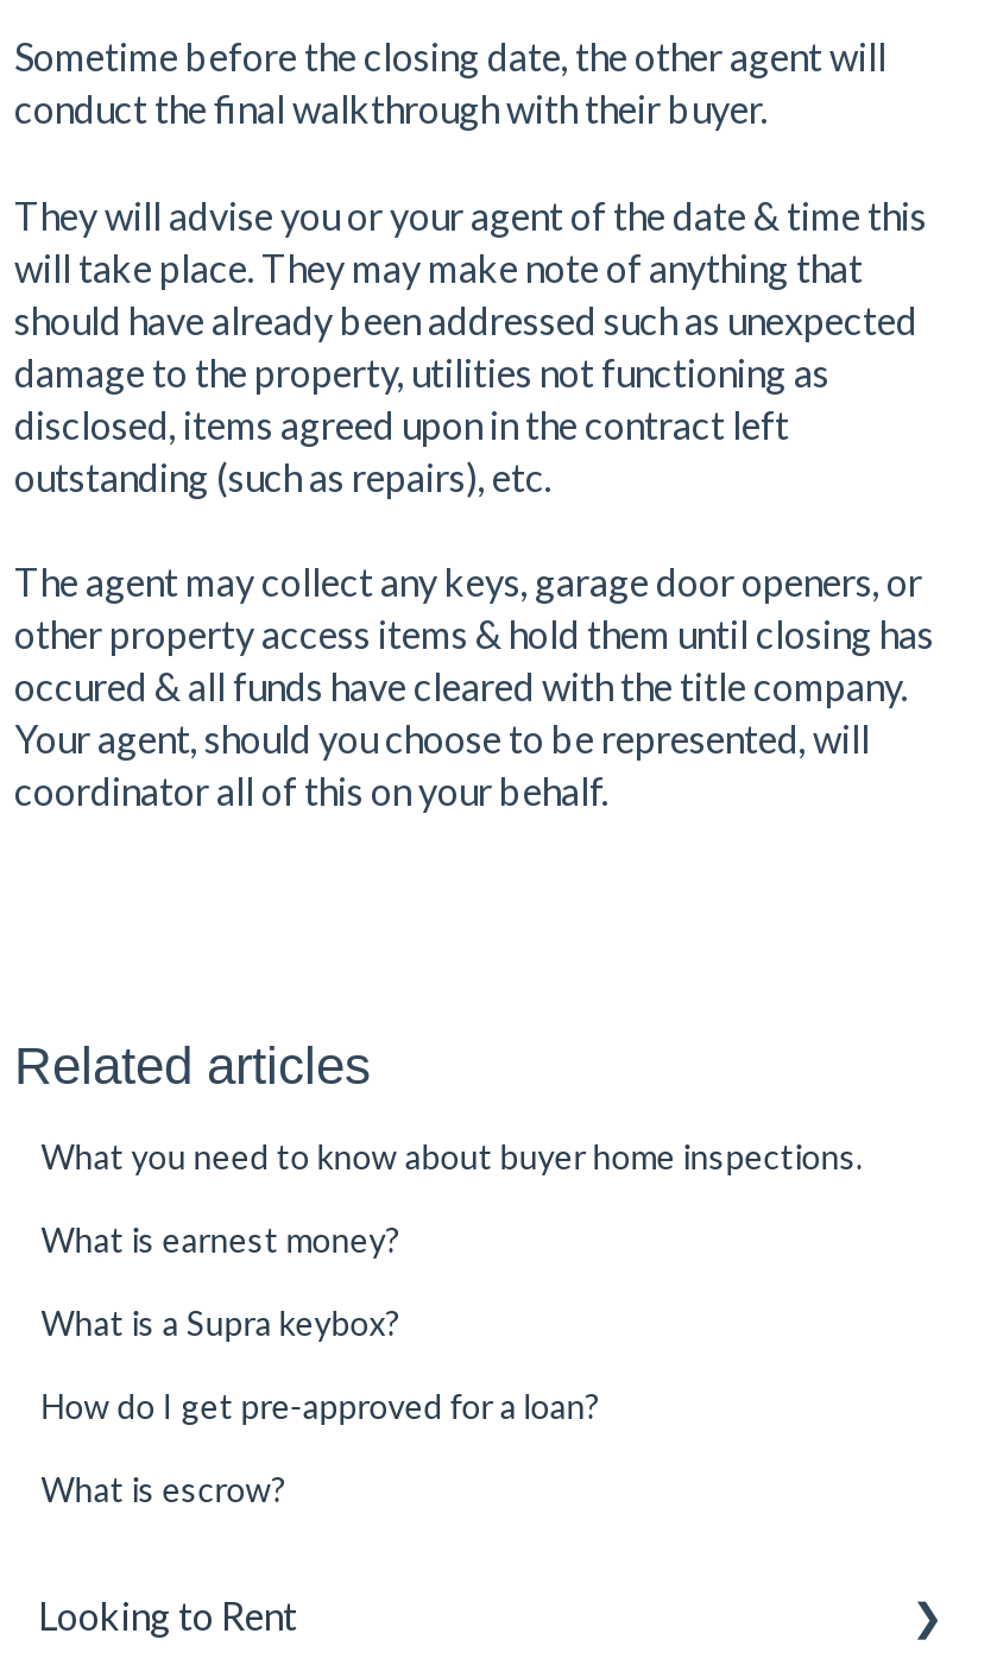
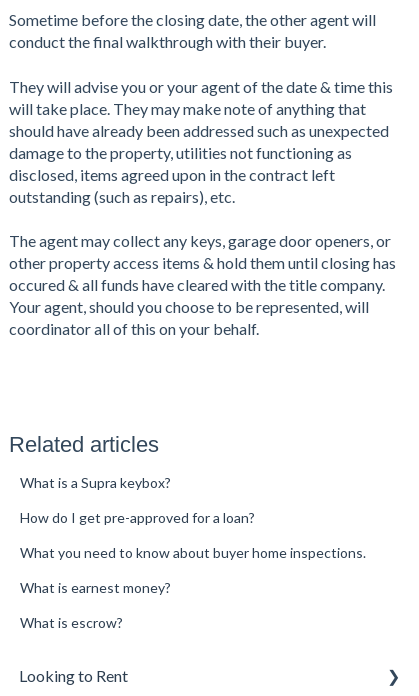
moved [41,1137,863,1260] -> [20,544,366,596]: What you need to know about buyer home inspections. | What is earnest money?
moved [41,1303,599,1427] -> [20,474,255,526]: What is a Supra keybox? | How do I get pre-approved for a loan?

